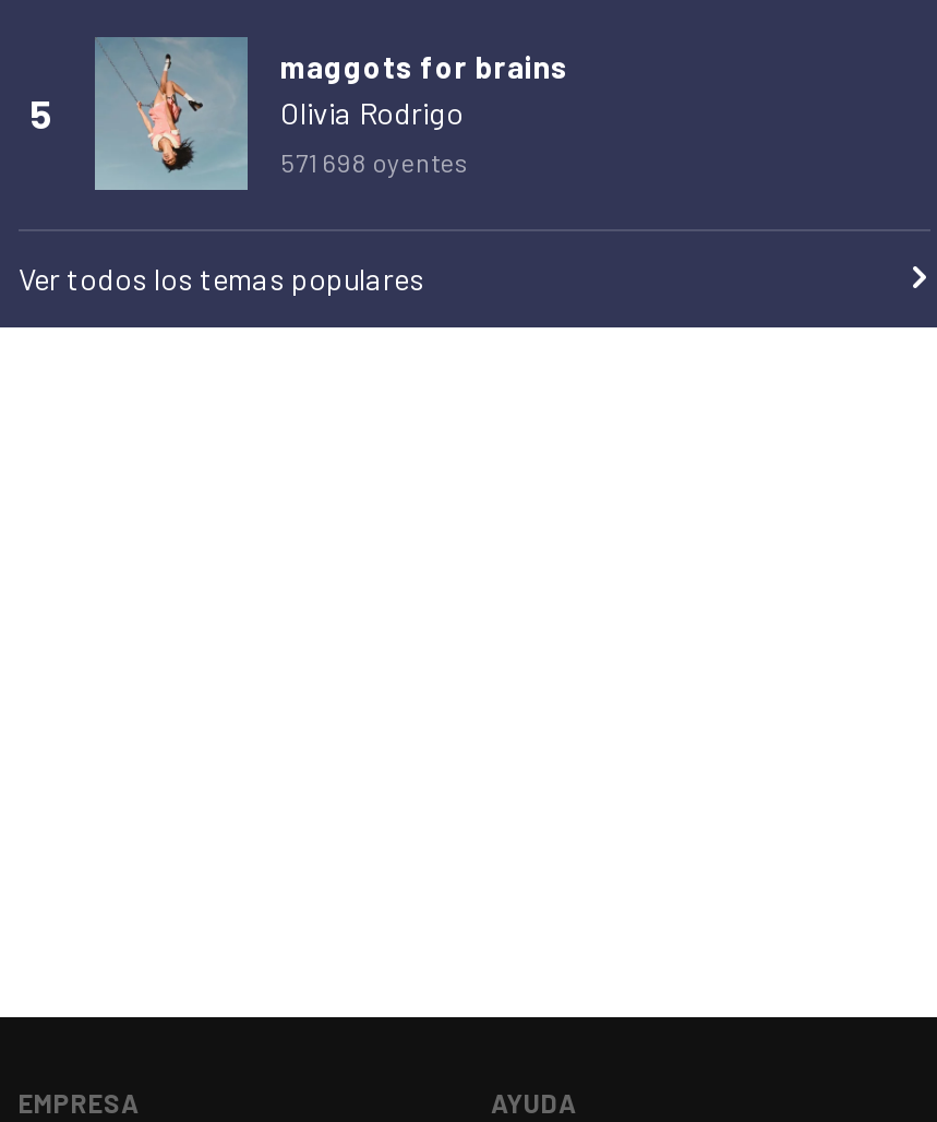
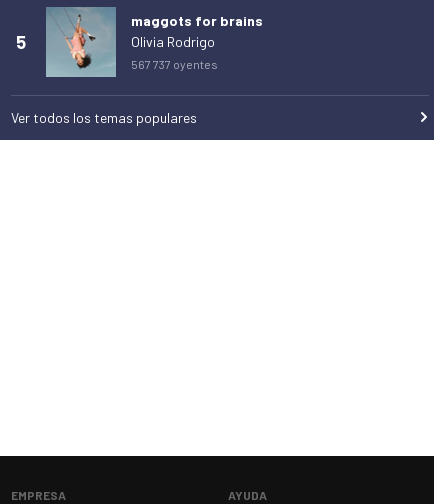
[280,146,470,177] 571 698 oyentes -> [131,57,218,71] 567 737 oyentes

